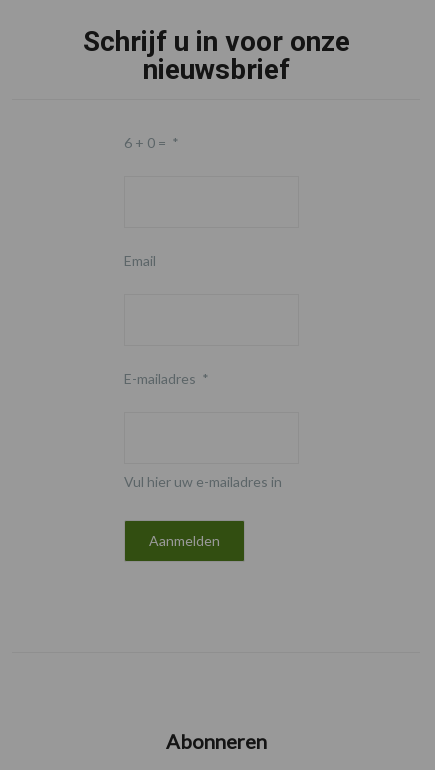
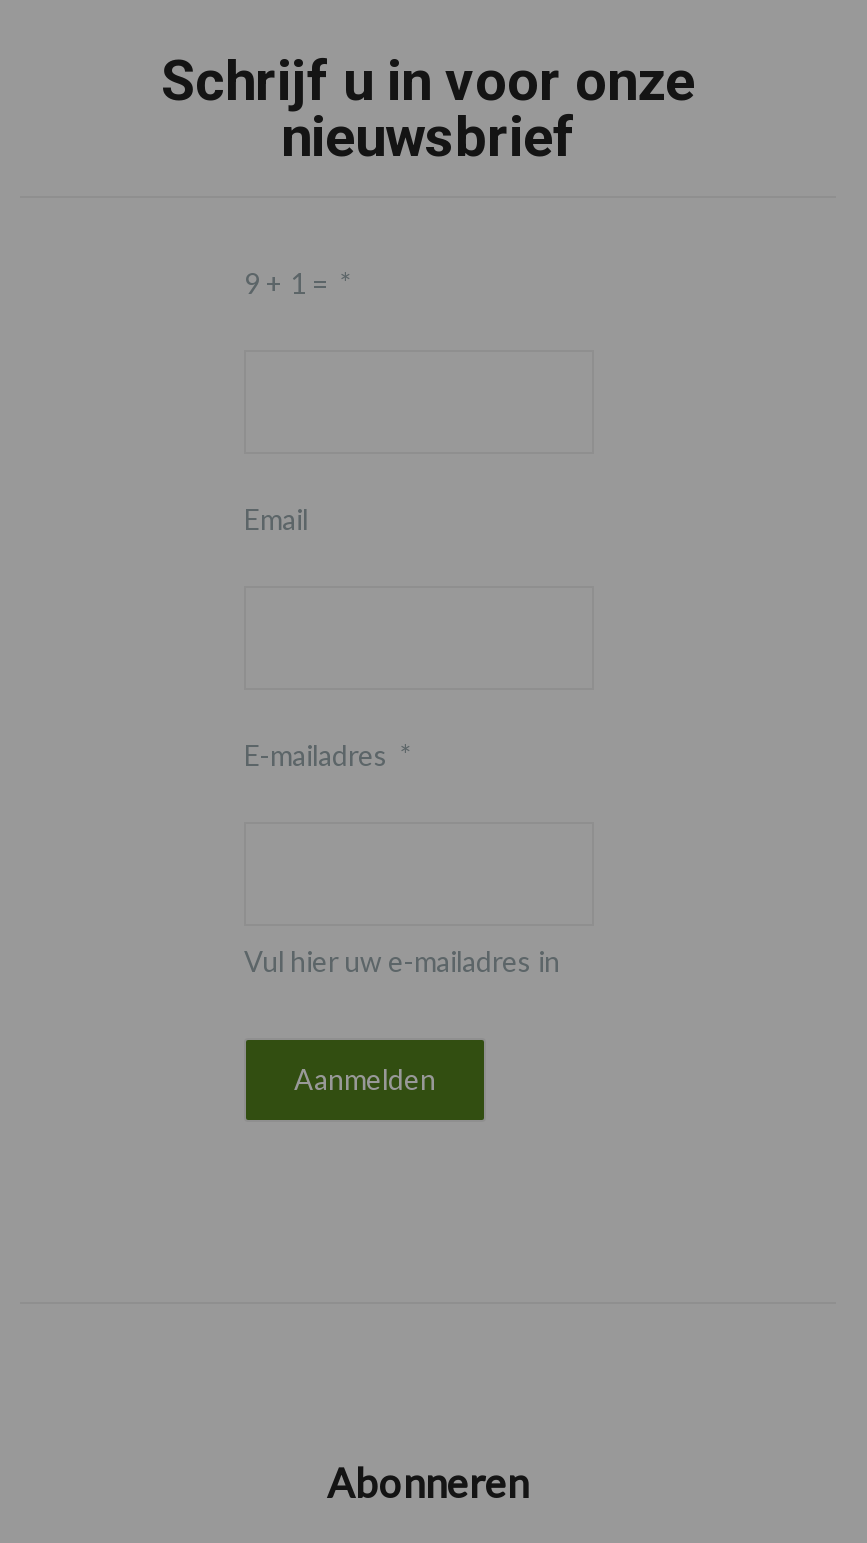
[124,134,179,151] 6 + 0 = * -> [244,267,354,301] 9 + 1 = *

